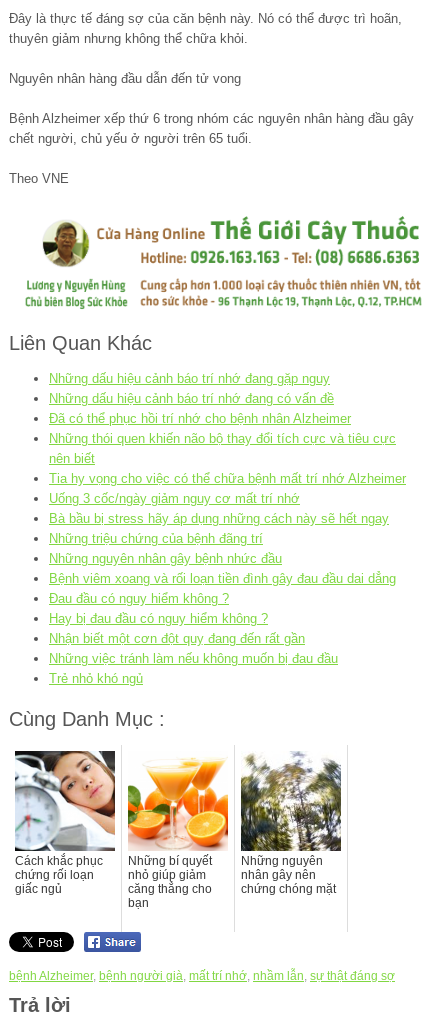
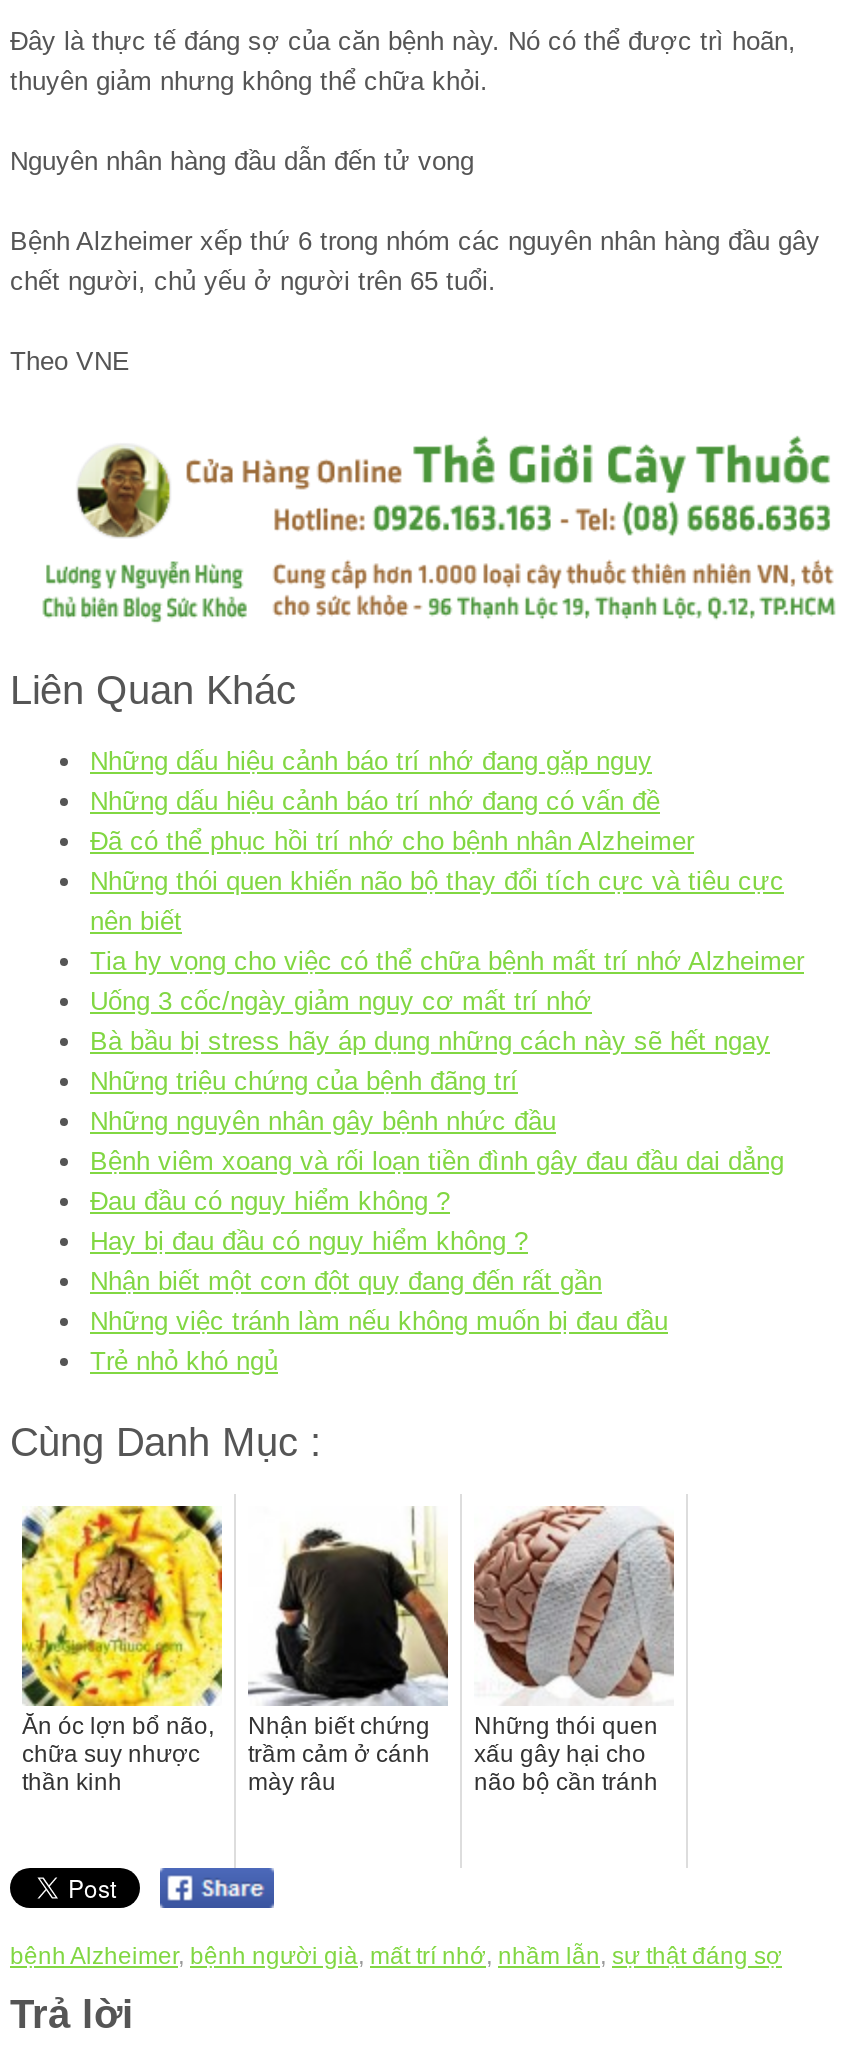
[14,750,116,896] [image] | Cách khắc phục | chứng rối loạn | giấc ngủ -> [20,1504,224,1796] [image] | Ăn óc lợn bổ não, | chữa suy nhược | thần kinh
[127,753,229,910] [image] | Những bí quyết | nhỏ giúp giảm | căng thẳng cho | bạn -> [248,1506,450,1796] [image] | Nhận biết chứng | trầm cảm ở cánh | mày râu
[240,751,342,896] [image] | Những nguyên | nhân gây nên | chứng chóng mặt -> [472,1504,674,1796] [image] | Những thói quen | xấu gây hại cho | não bộ cần tránh

